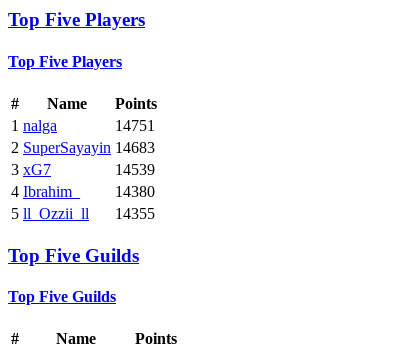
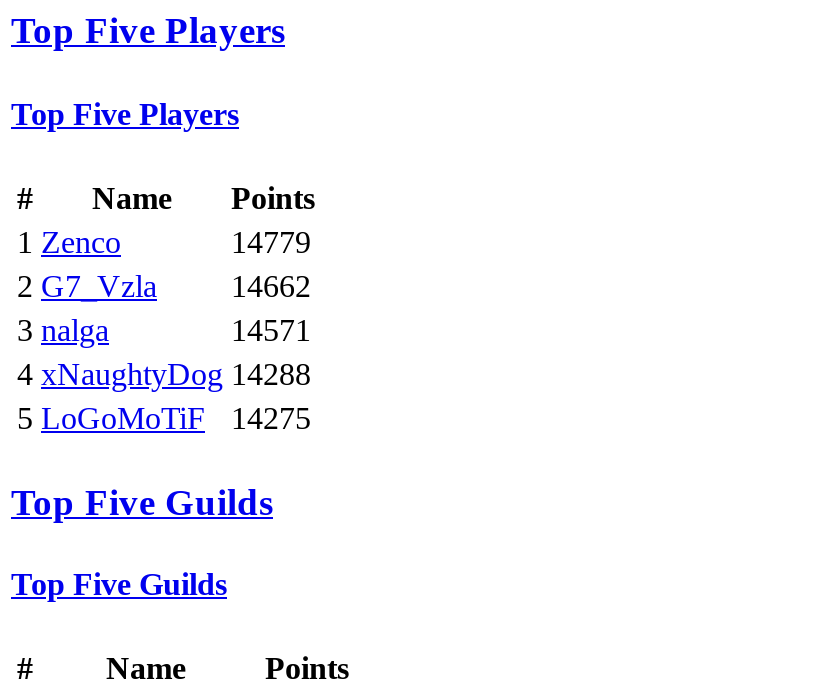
[11,117,155,222] 1 nalga | 14751 | 2 SuperSayayin 14683 | 3 xG7 | 14539 | 4 Ibrahim_ | 14380 | 5 ll_Ozzii_ll | 14355 -> [17,225,311,435] 1 Zenco | 14779 | 2 G7_Vzla | 14662 | 3 nalga | 14571 | 4 xNaughtyDog 14288 | 5 LoGoMoTiF | 14275

